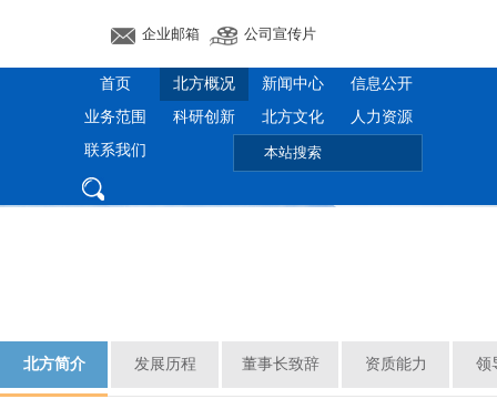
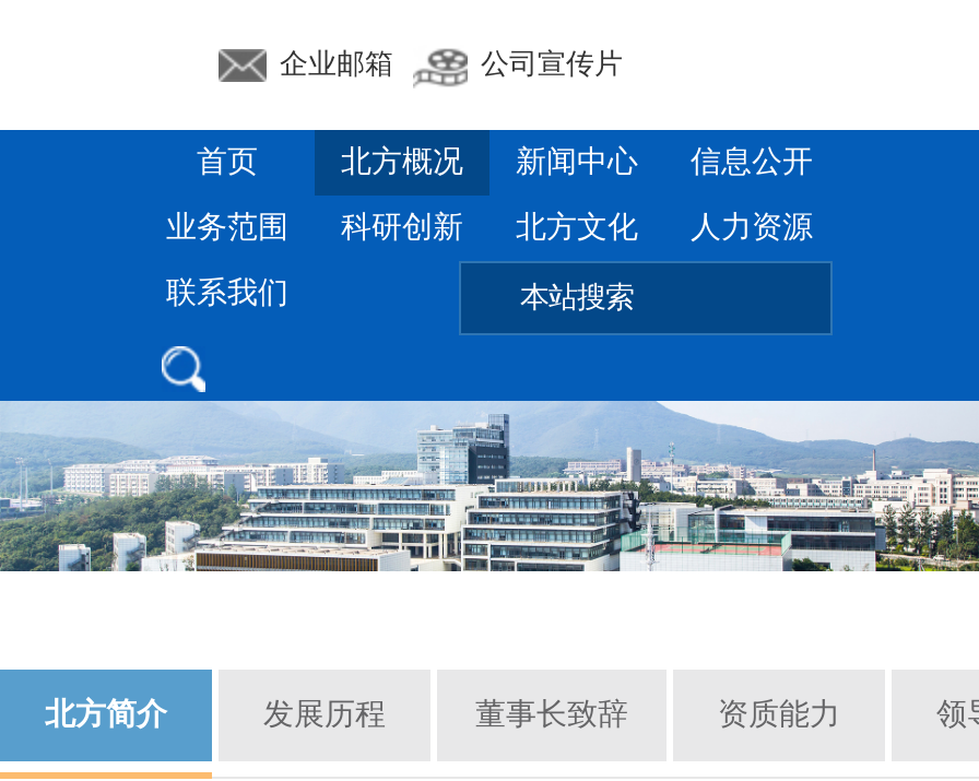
none -> [7,407,972,573] [image]

